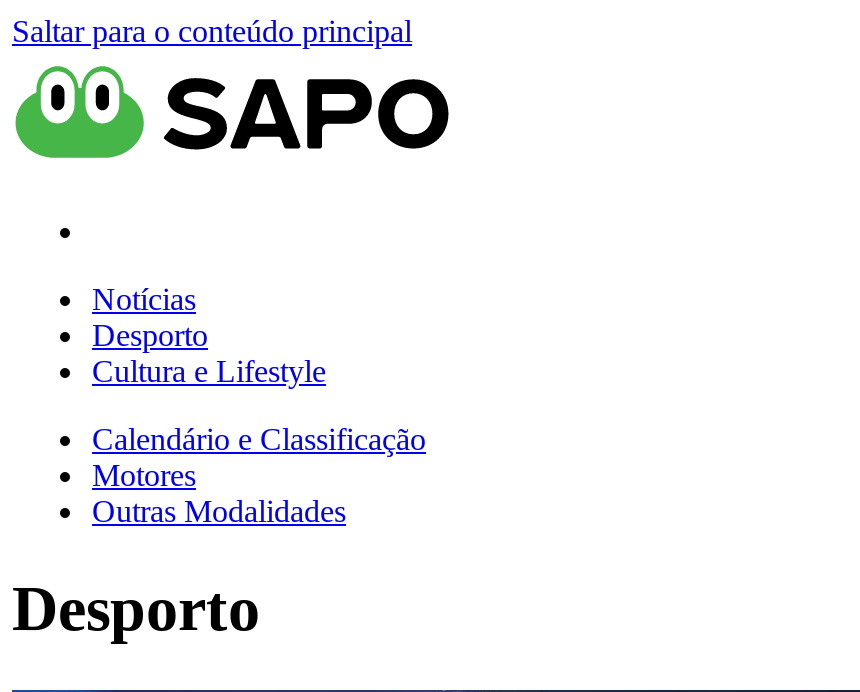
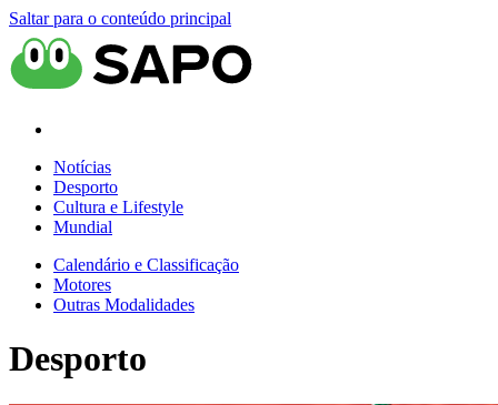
none -> [53,217,112,236] Mundial

